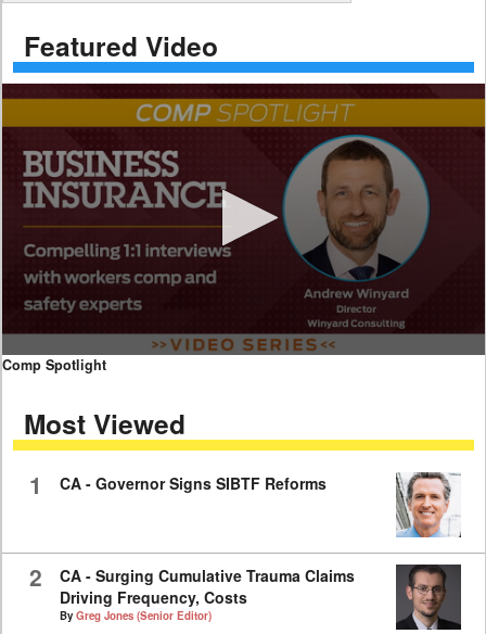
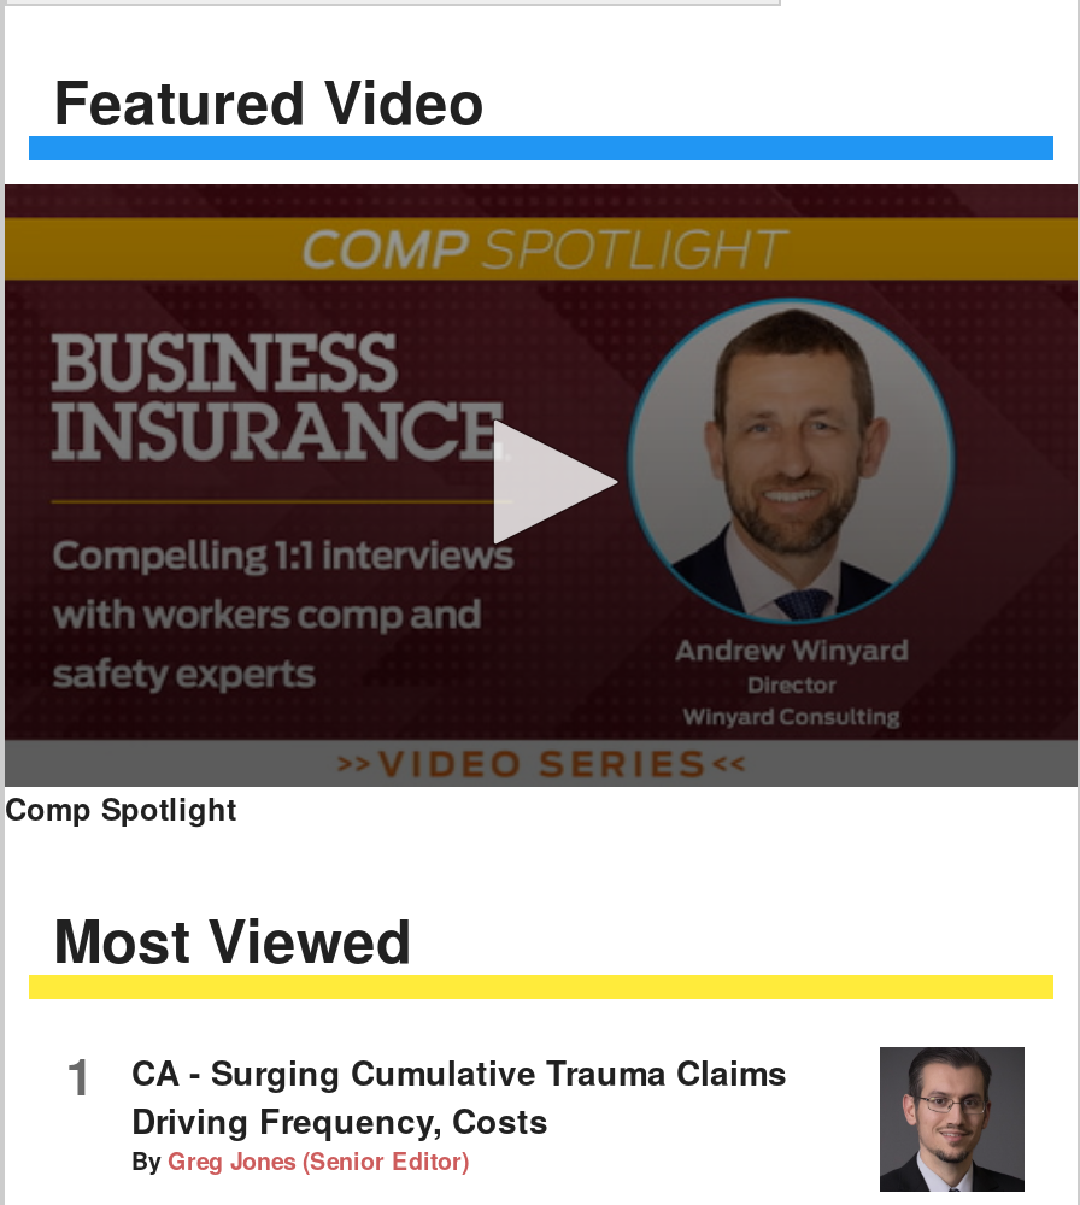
[30,473,326,593] CA - Governor Signs SIBTF Reforms | 2 -> none
[396,472,461,538] [image] -> none

